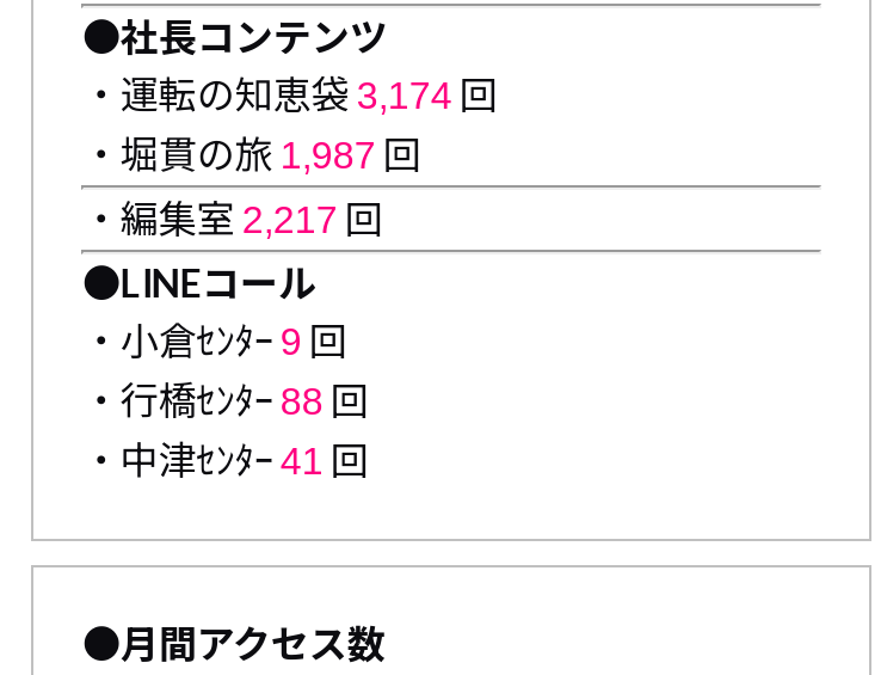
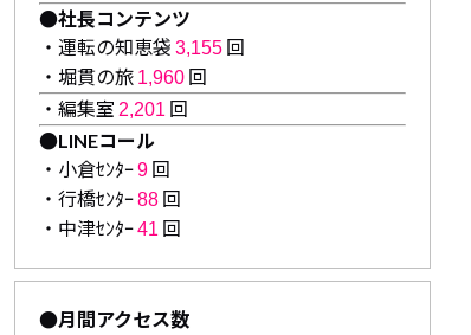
[82,71,498,117] ・運転の知恵袋3,174回 -> [40,36,245,58] ・運転の知恵袋3,155回
[82,131,421,177] ・堀貫の旅1,987回 -> [40,66,208,88] ・堀貫の旅1,960回
[82,196,383,241] ・編集室2,217回 -> [40,98,189,120] ・編集室2,201回

